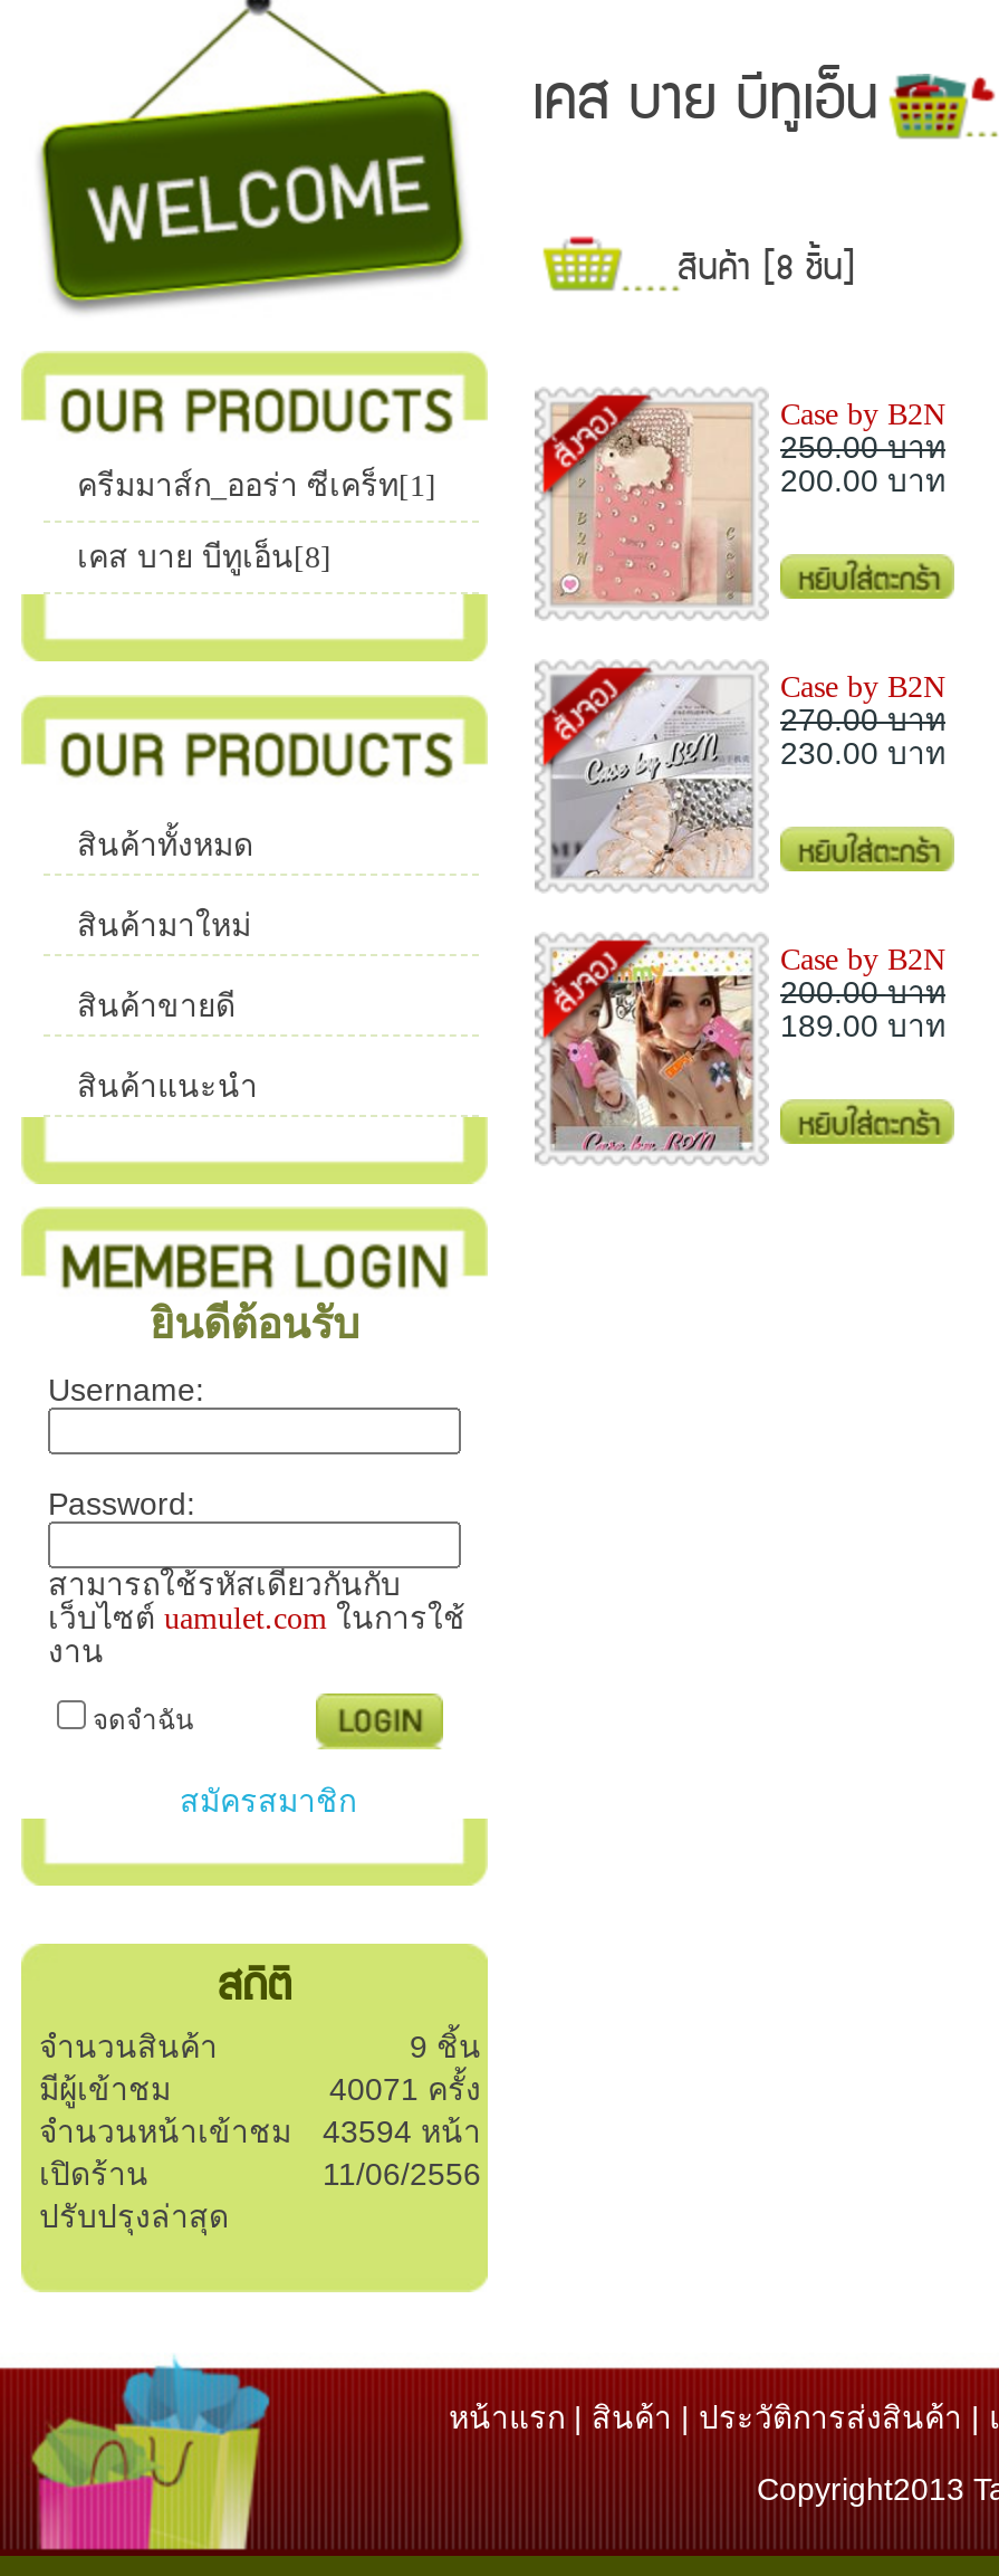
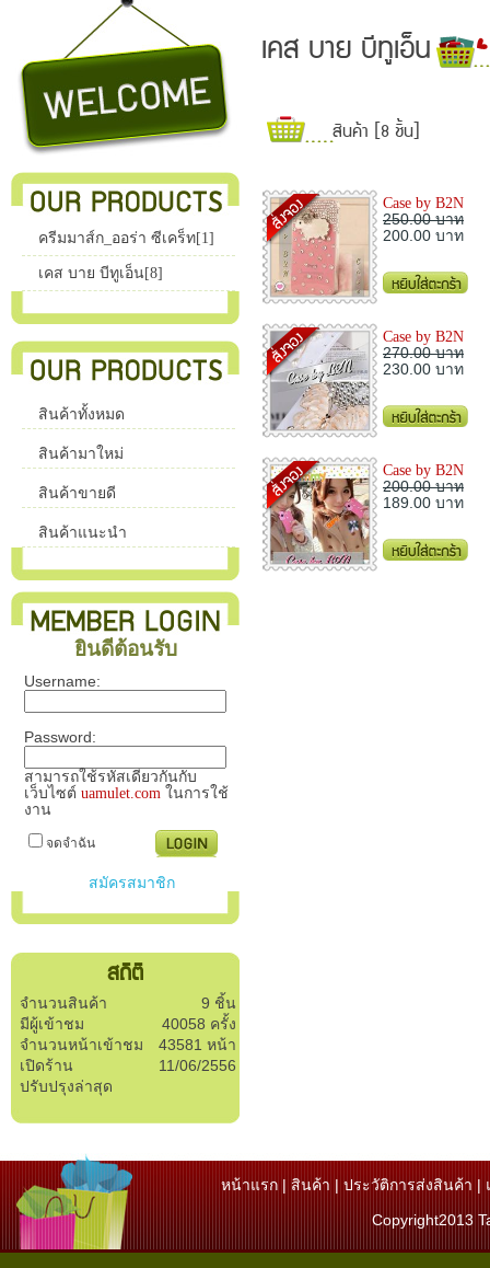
[329,2071,481,2107] 40071 ครั้ง -> [162,1015,236,1033] 40058 ครั้ง
[39,2114,481,2149] จำนวนหน้าเข้าชม 43594 หน้า -> [20,1036,236,1053] จำนวนหน้าเข้าชม 43581 หน้า

